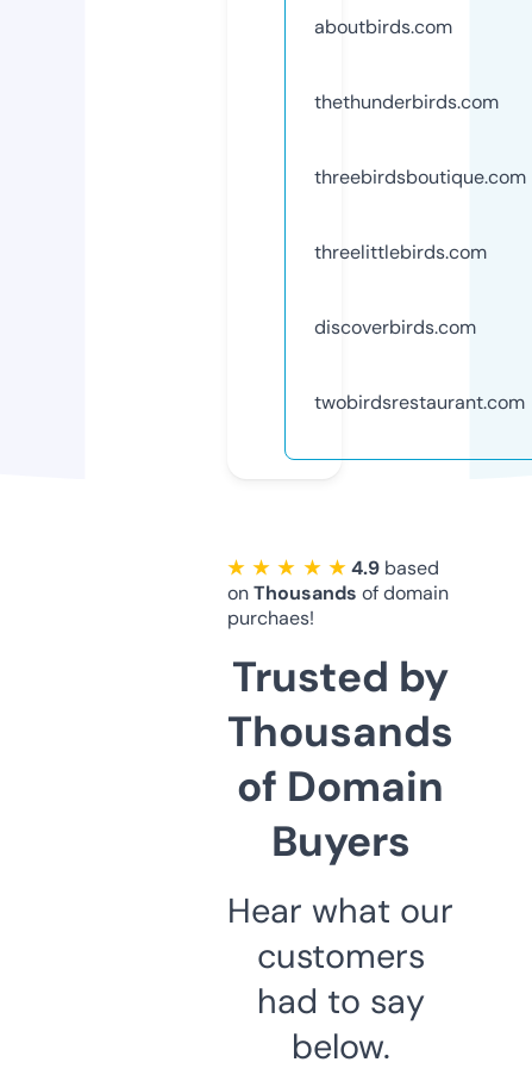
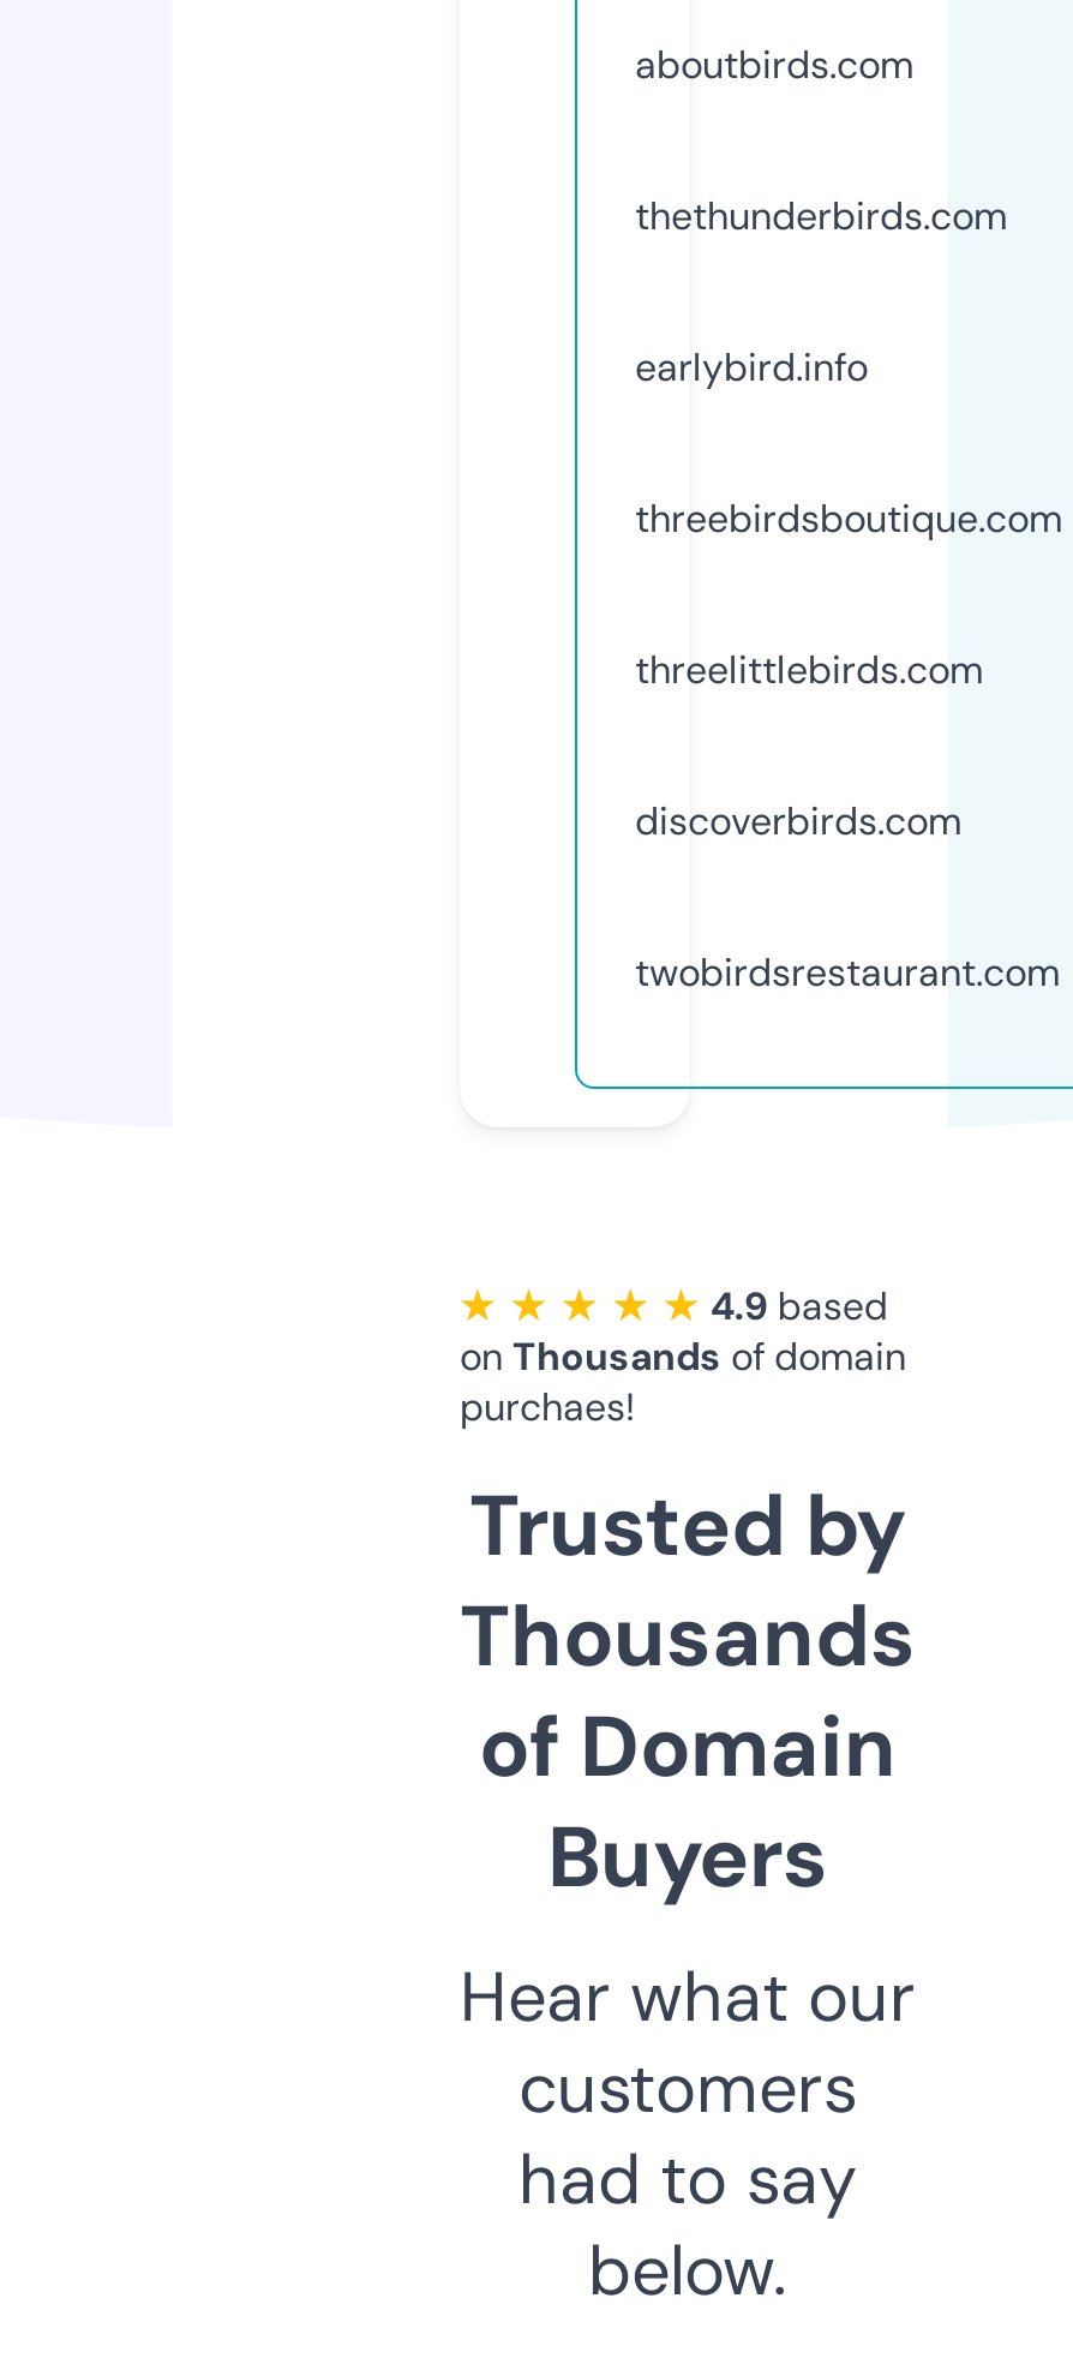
none -> [635,342,868,392] earlybird.info

